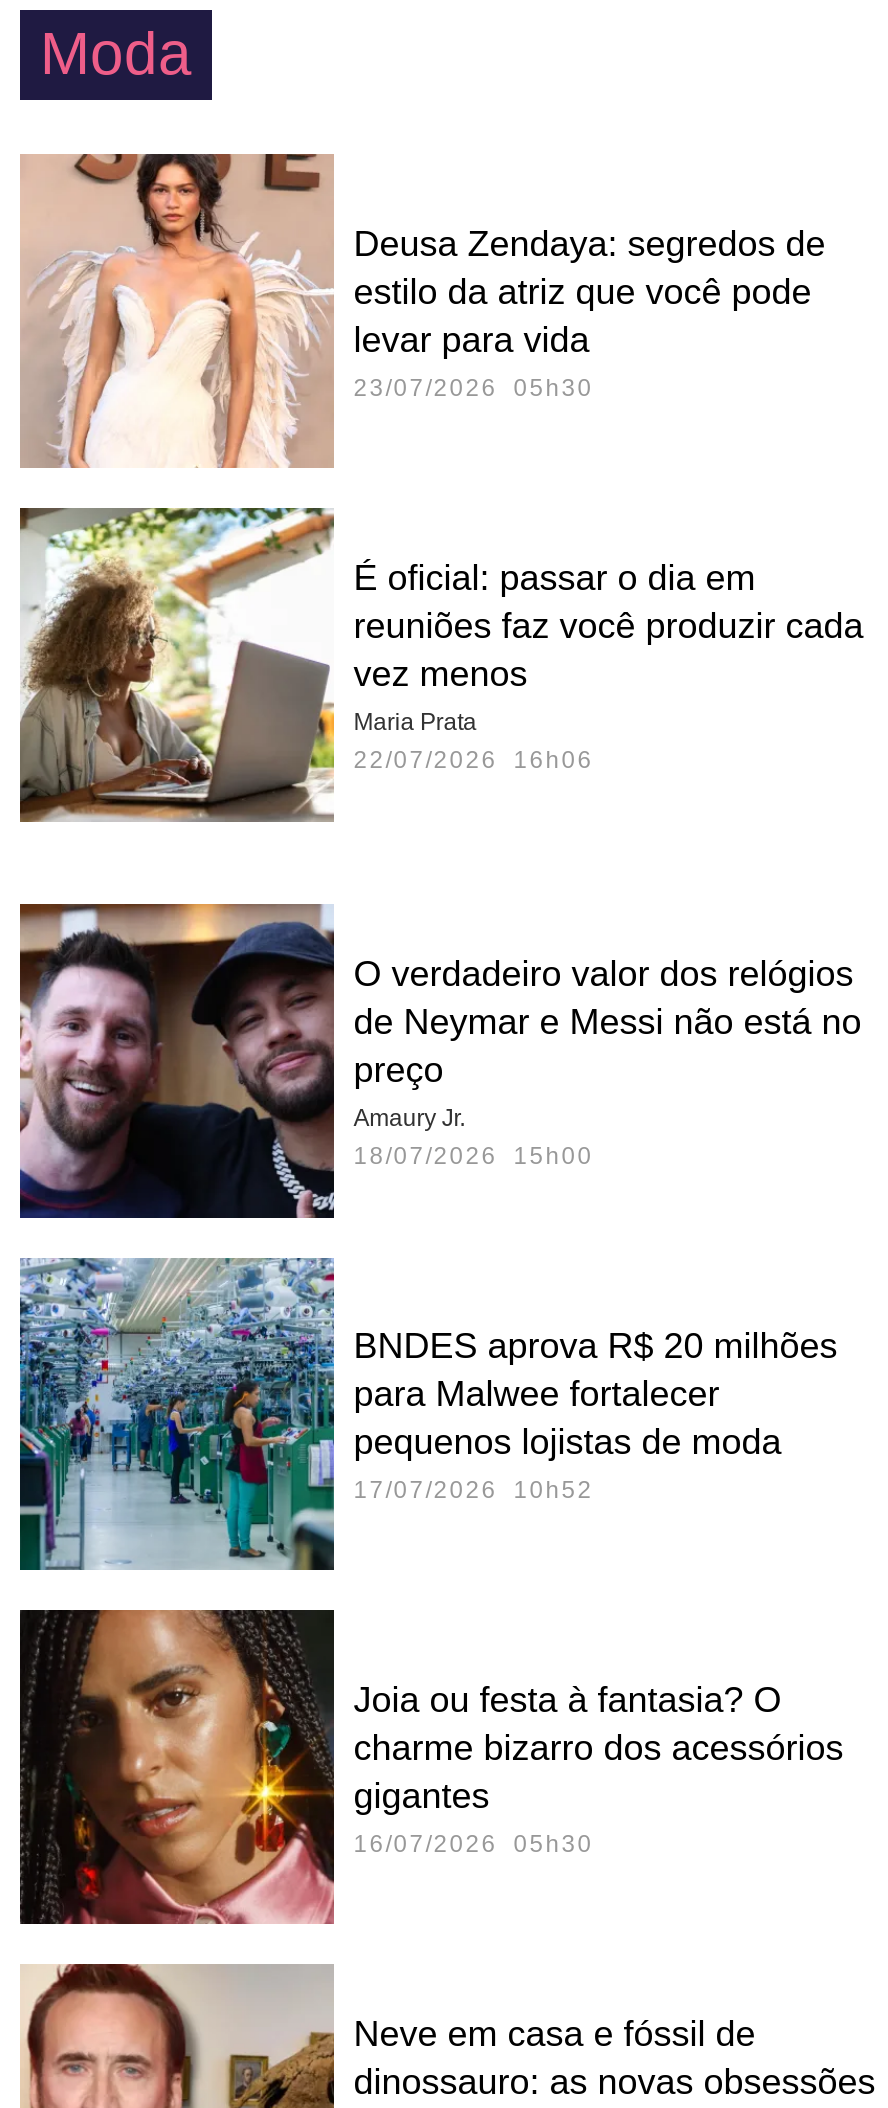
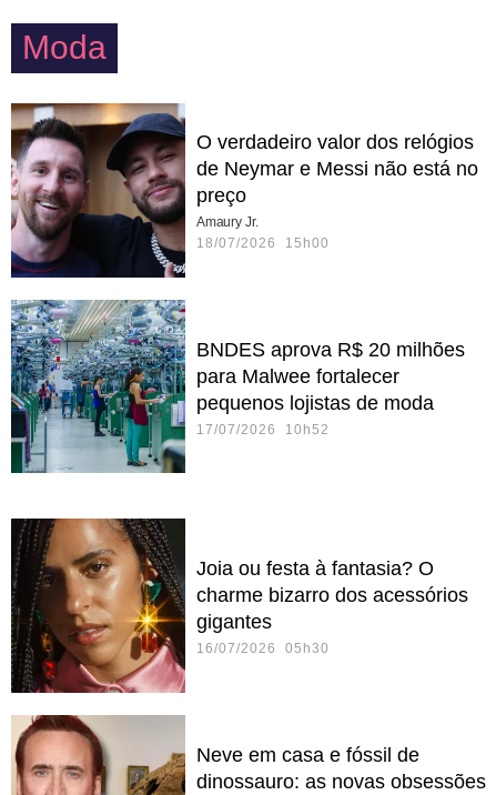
[20,153,826,469] [image] | Deusa Zendaya: segredos de | estilo da atriz que você pode | levar para vida | 23/07/2026 05h30 -> none
[18,505,864,823] [image] | É oficial: passar o dia em | reuniões faz você produzir cada | vez menos | Maria Prata | 22/07/2026 16h06 -> none
moved [16,901,862,1505] -> [9,102,478,437]: [image] | O verdadeiro valor dos relógios | de Neymar e Messi não está no | ... | pequenos lojistas de moda | 17/07/2026 10h52

